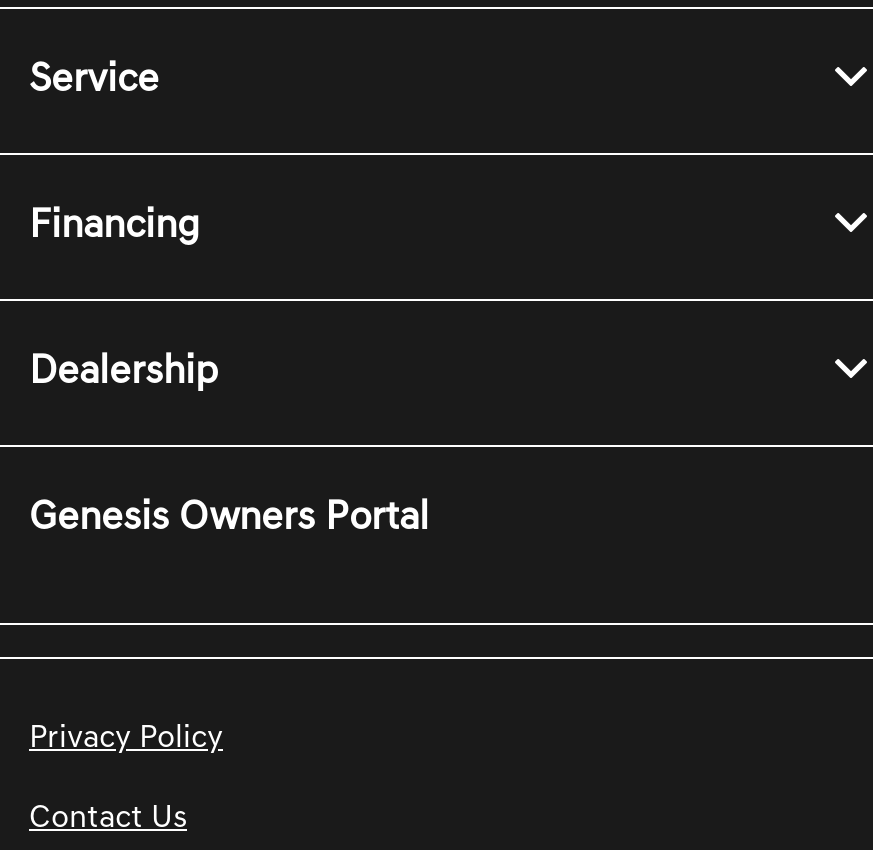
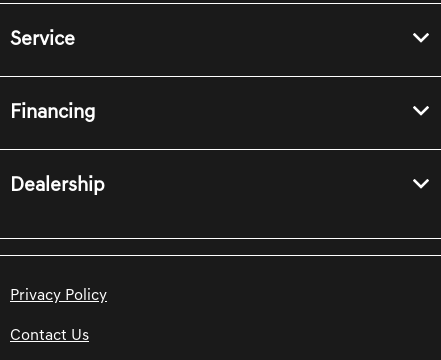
[29,499,429,539] Genesis Owners Portal -> none

